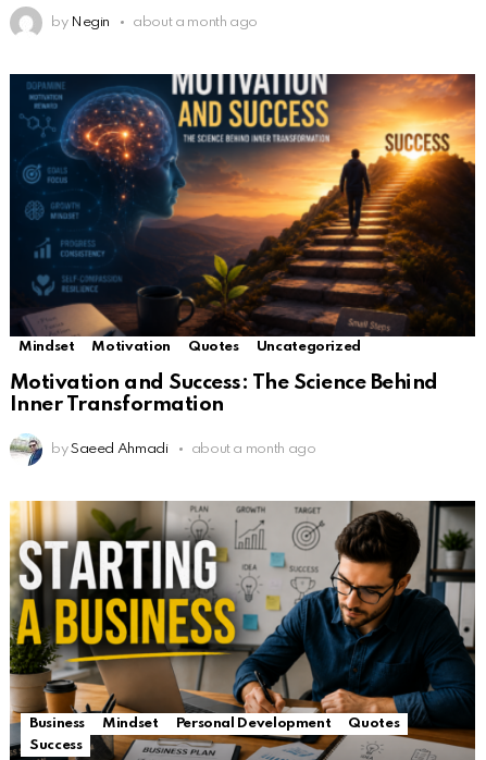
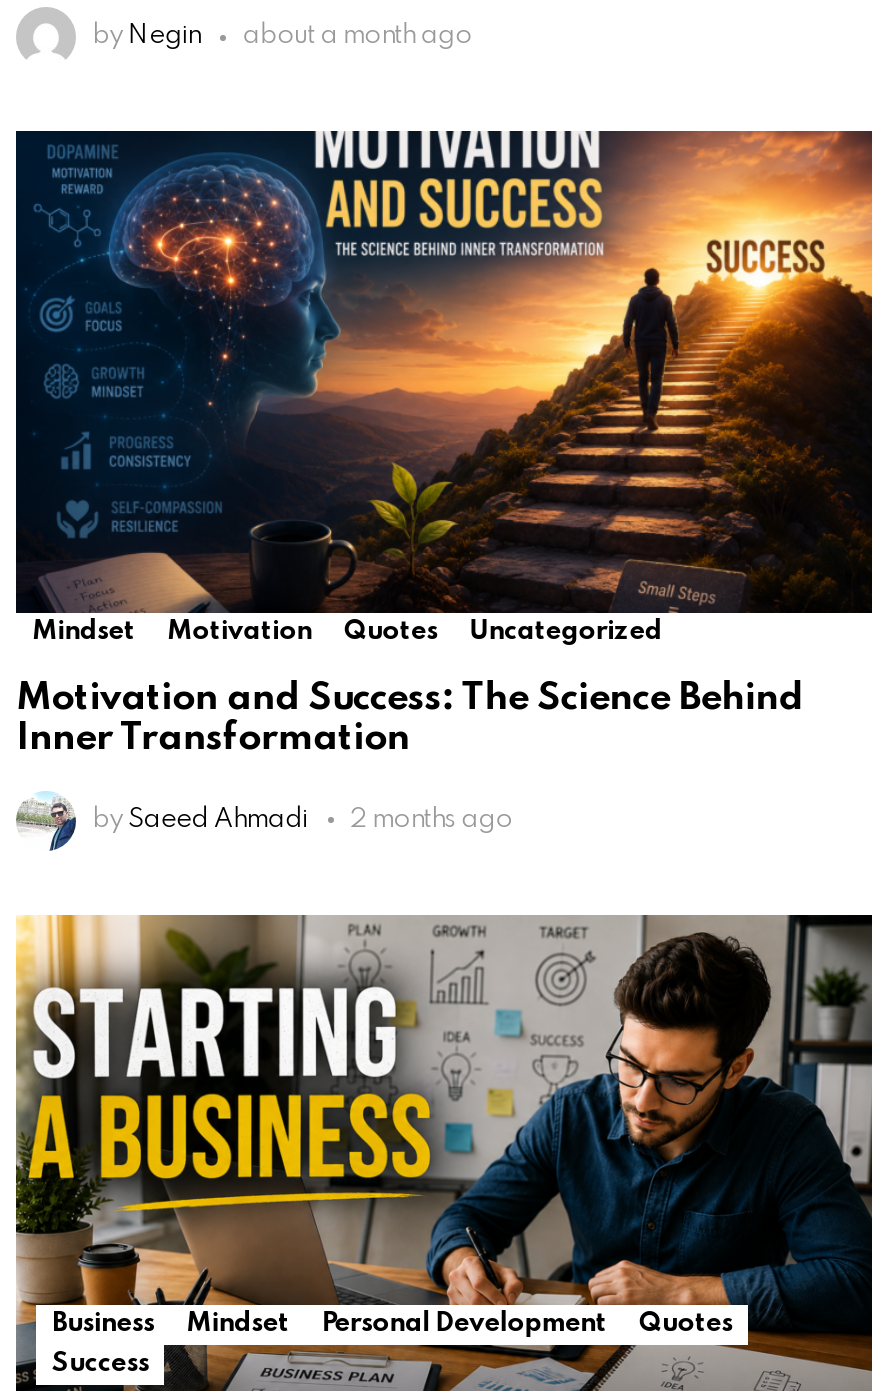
[191,442,316,456] about a month ago -> [349,806,513,832] 2 months ago

